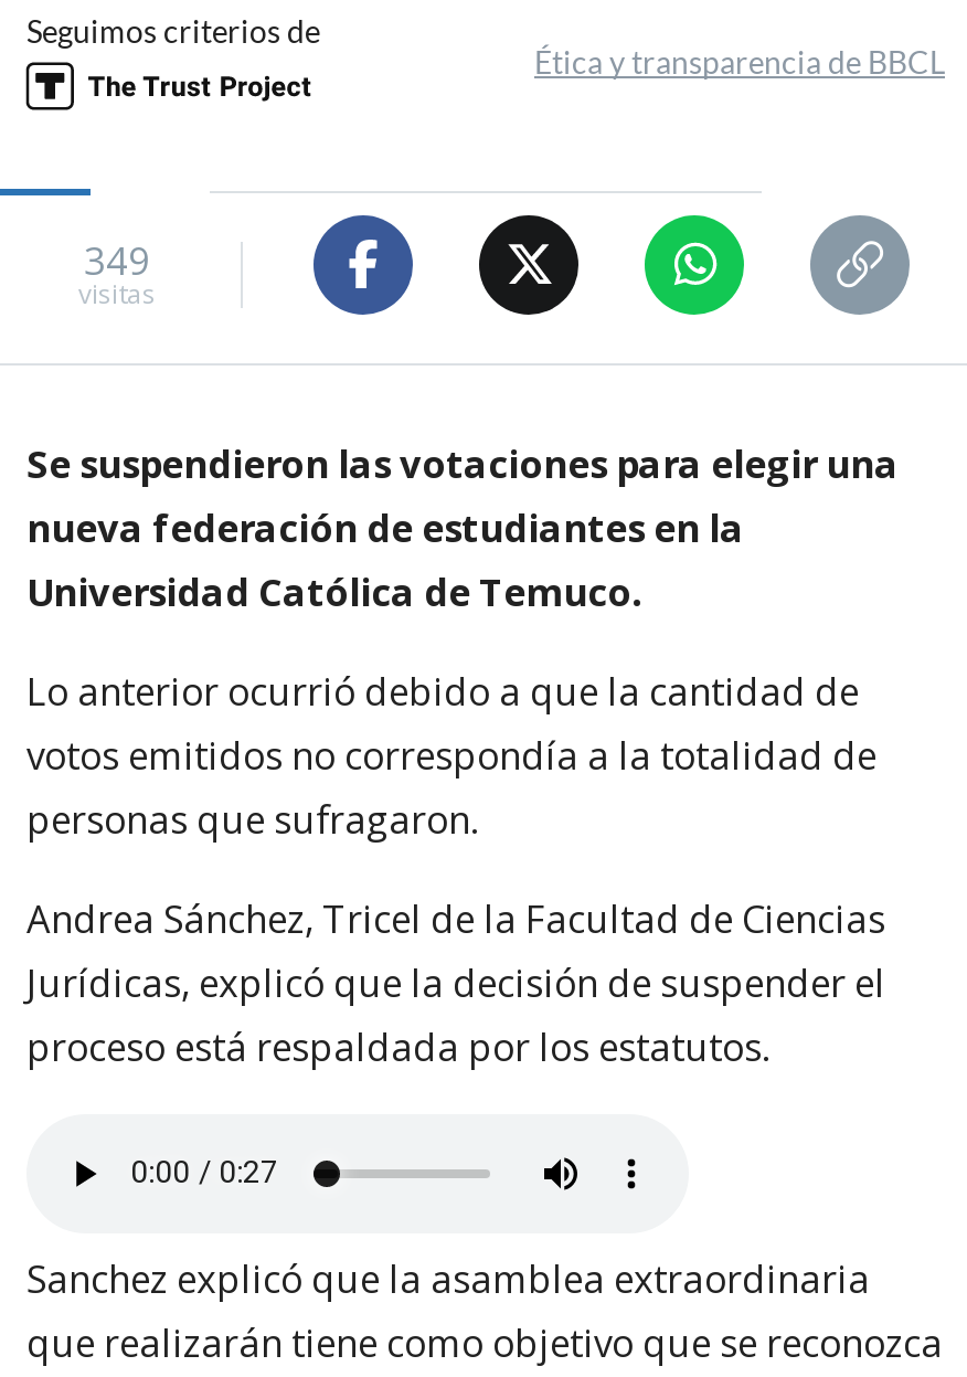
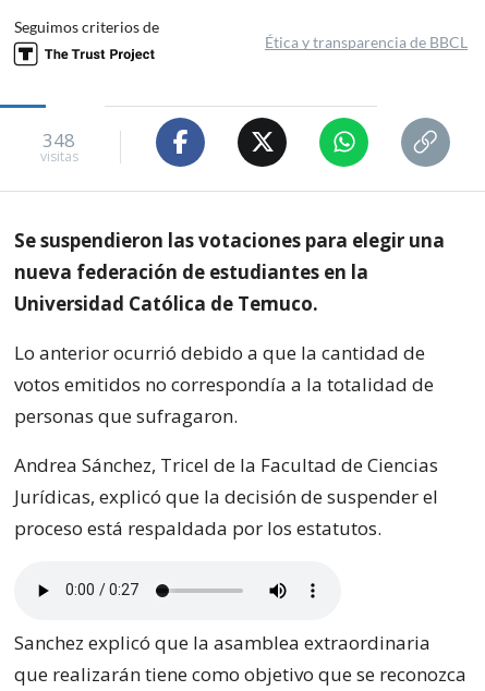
[84,236,150,287] 349 -> [43,128,75,153] 348

